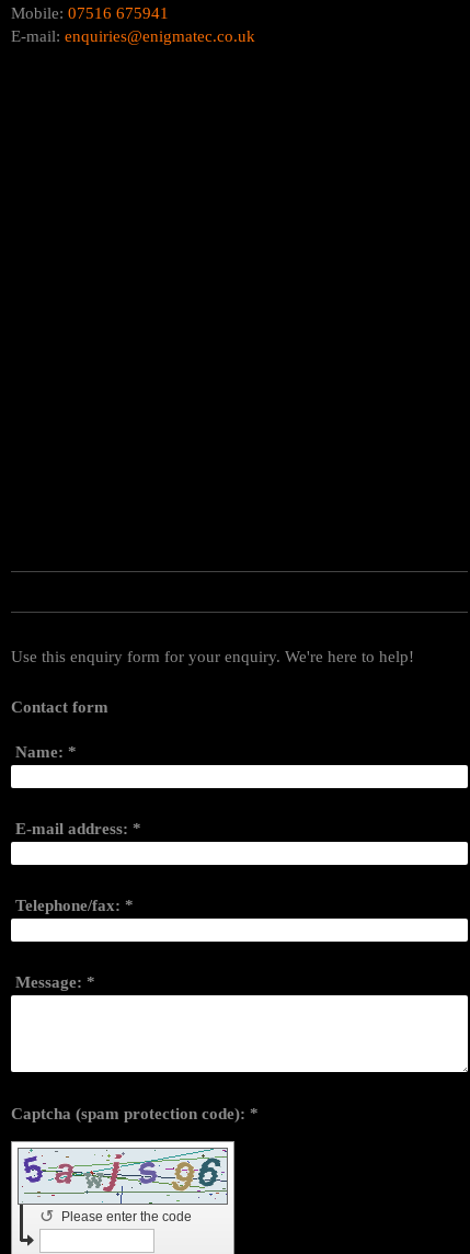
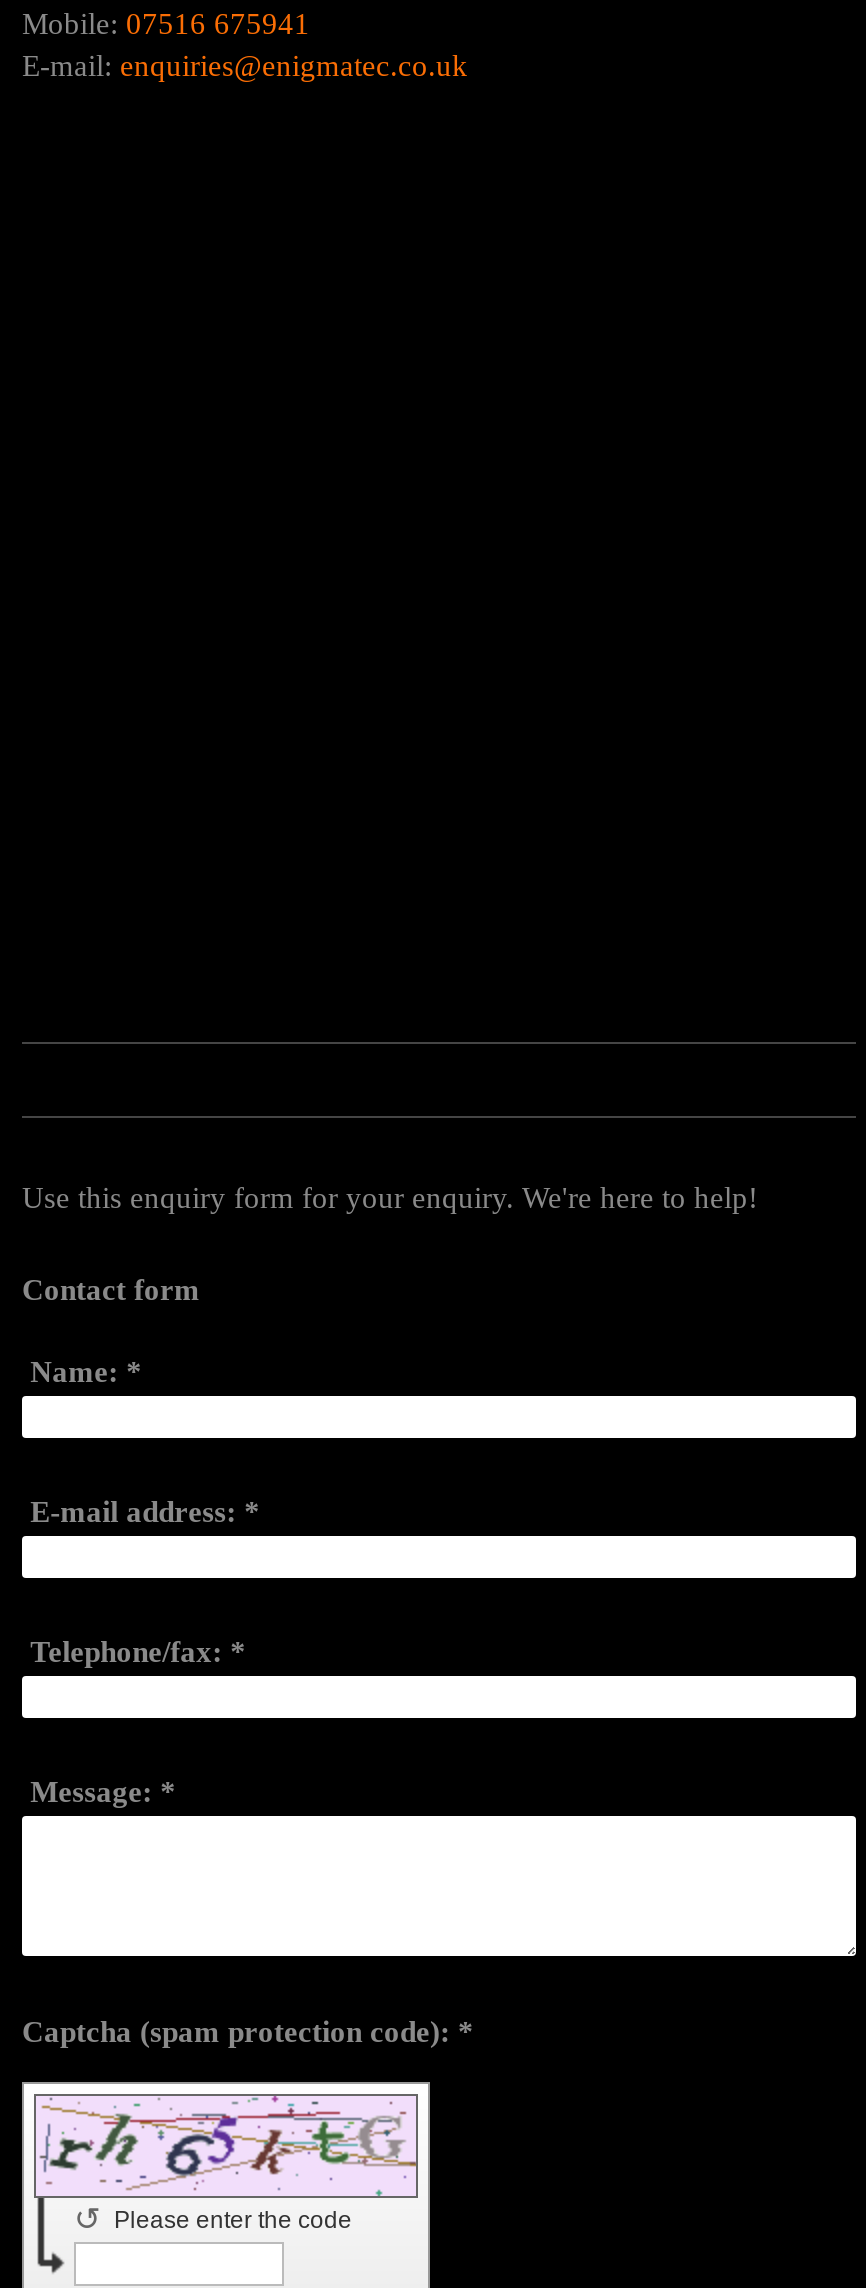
[22,1148,227,1205] [image] -> [40,2096,416,2196] [image]

